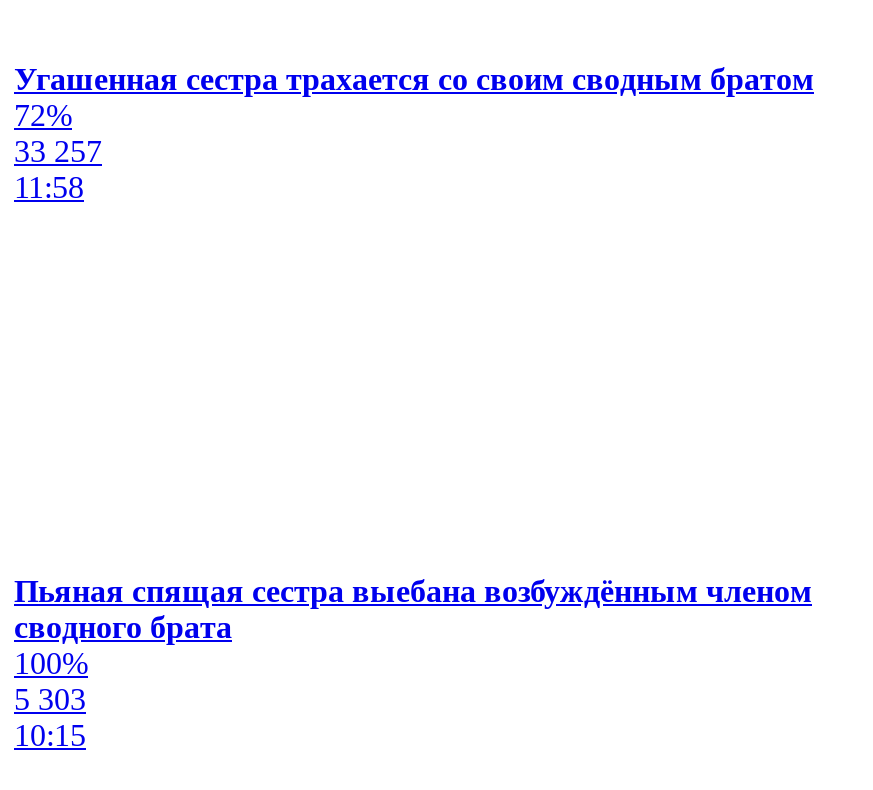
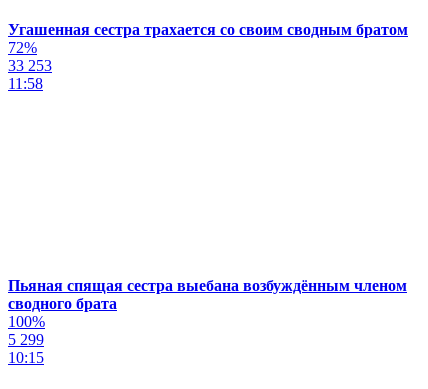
[14,134,102,168] 33 257 -> [8,57,52,74] 33 253
[14,682,86,716] 5 303 -> [8,331,44,348] 5 299

